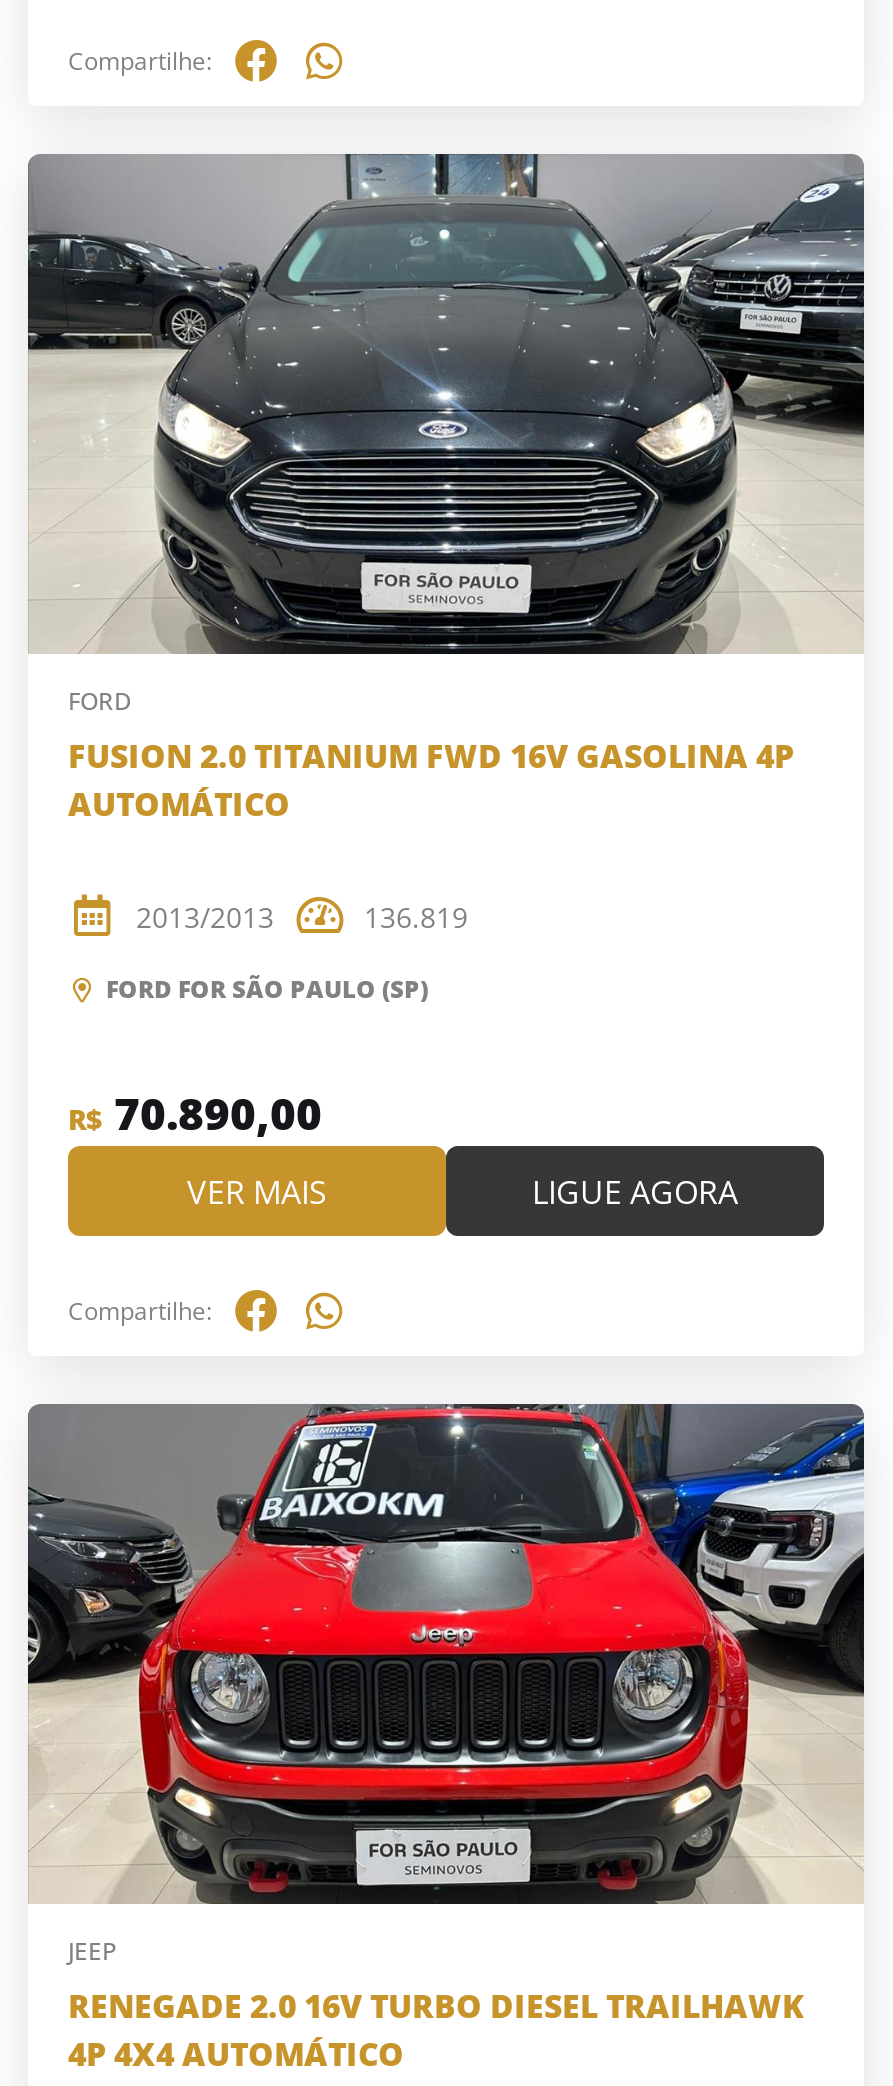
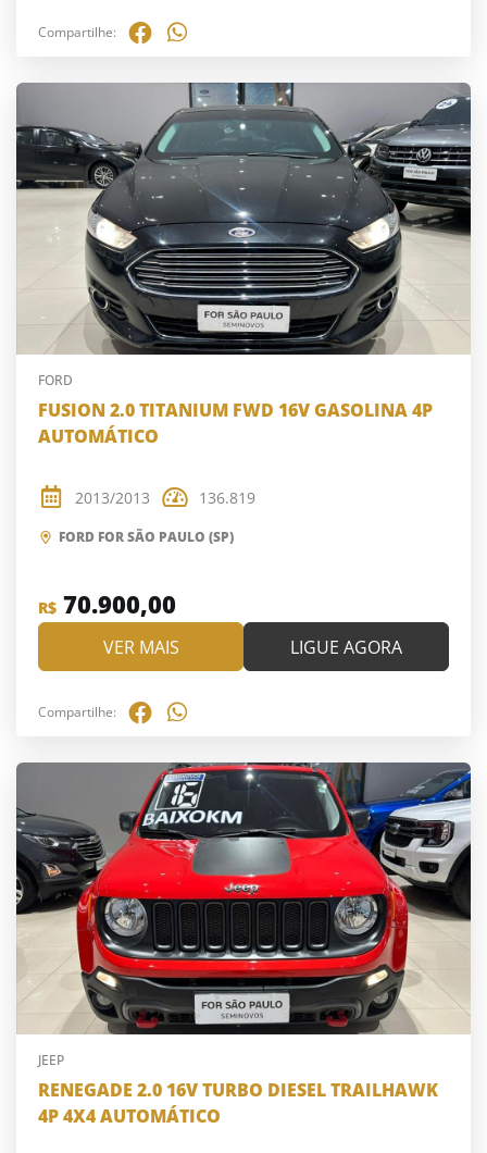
[68,1082,322,1142] R$70.890,00 -> [38,587,176,620] R$70.900,00

